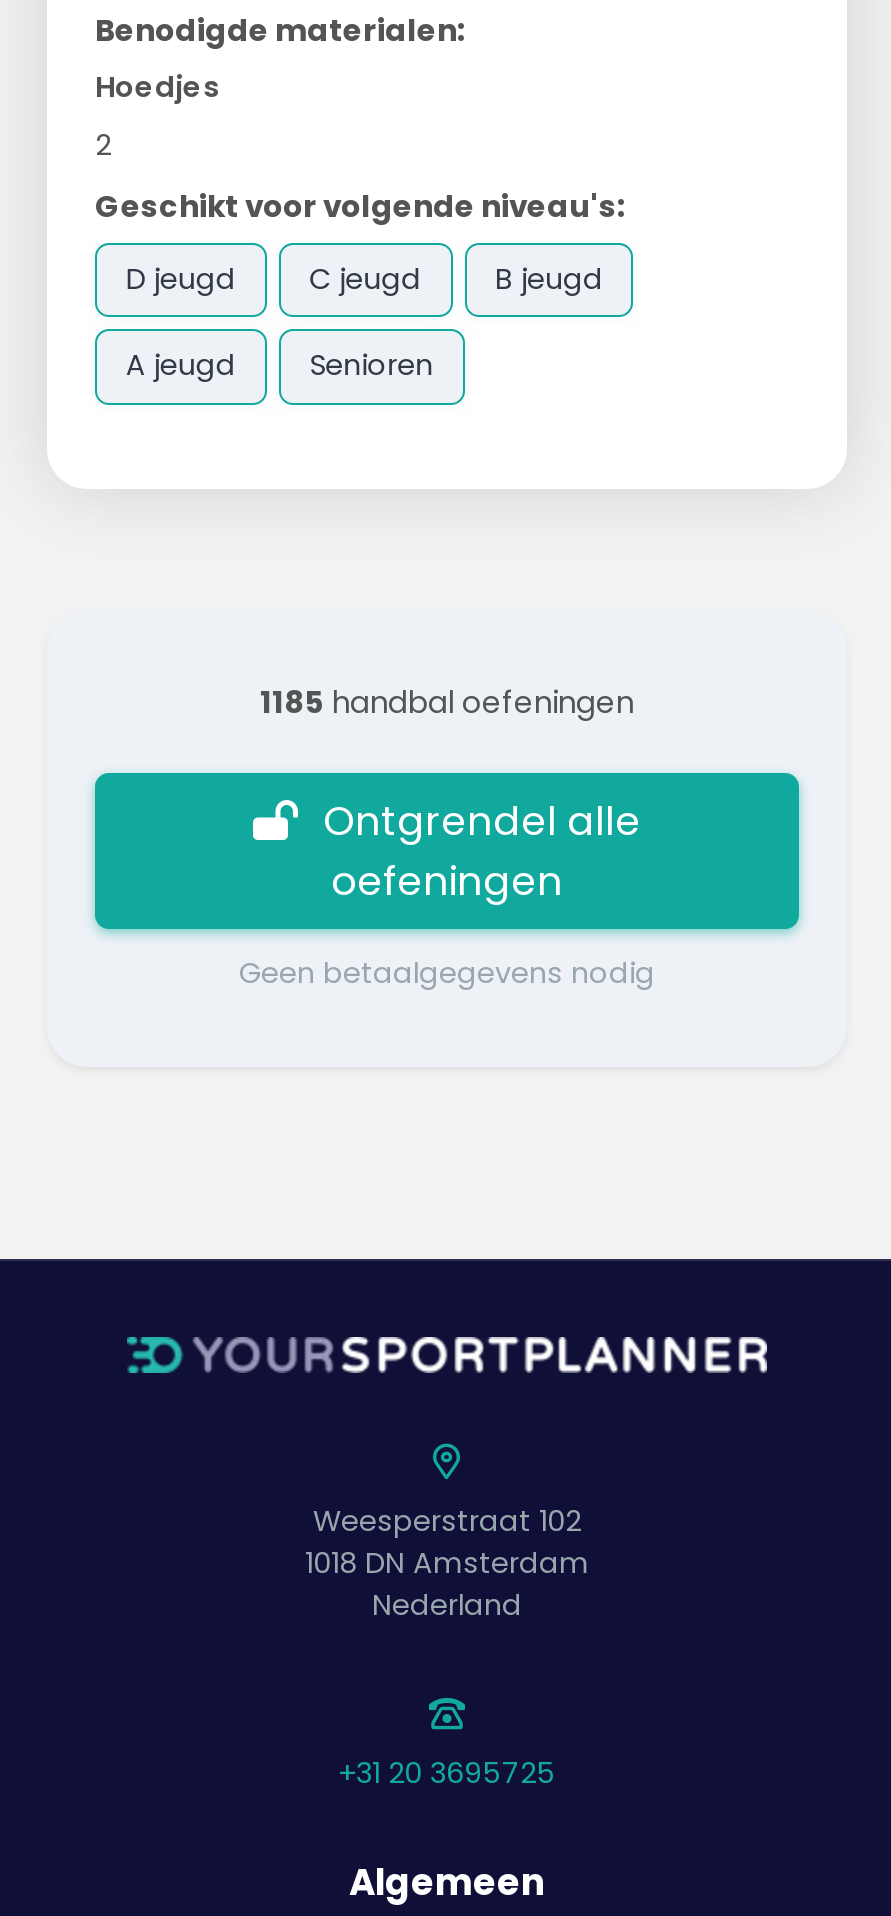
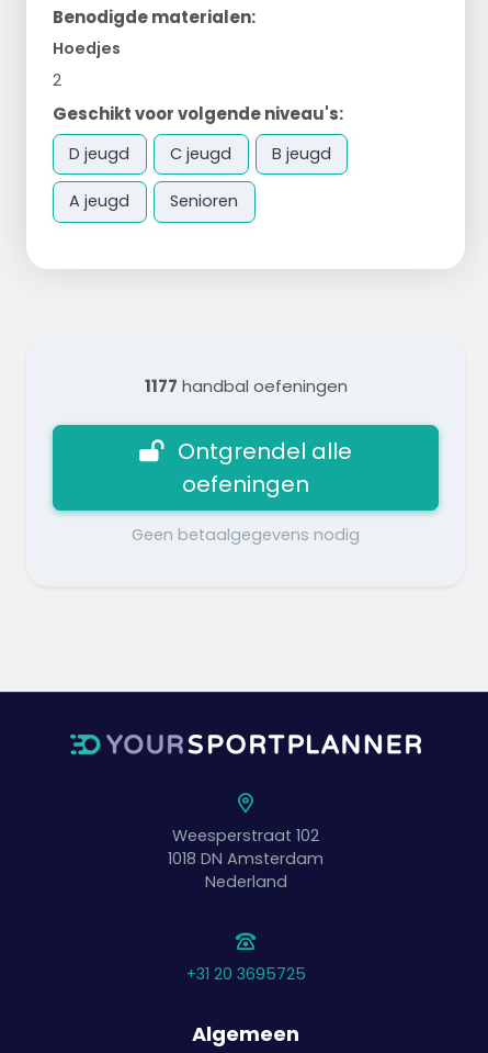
[260,680,634,722] 1185 handbal oefeningen -> [144,374,347,397] 1177 handbal oefeningen

